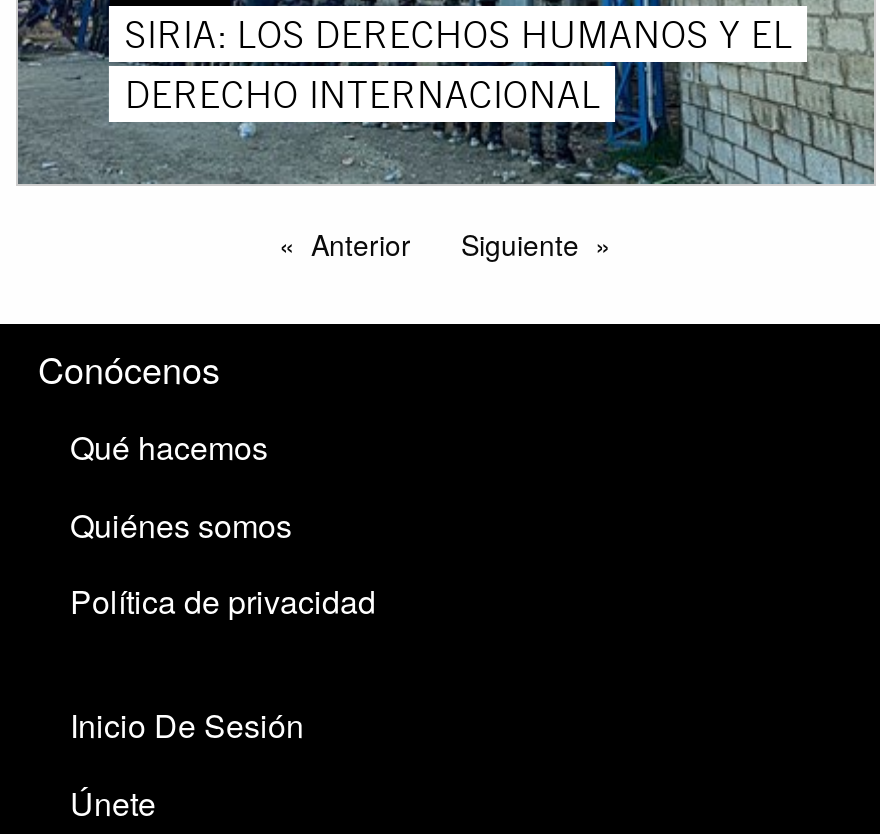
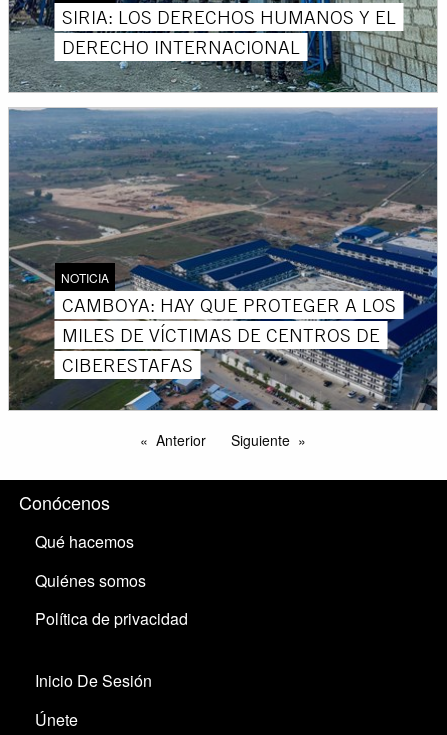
none -> [9,107,437,411] [image] | NOTICIA | CAMBOYA: HAY QUE PROTEGER A LOS | MILES DE VÍCTIMAS DE CENTROS DE | CIBERESTAFAS

